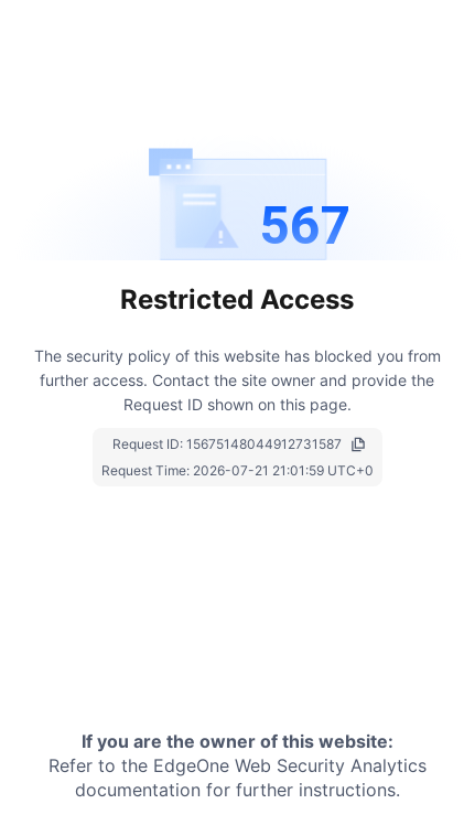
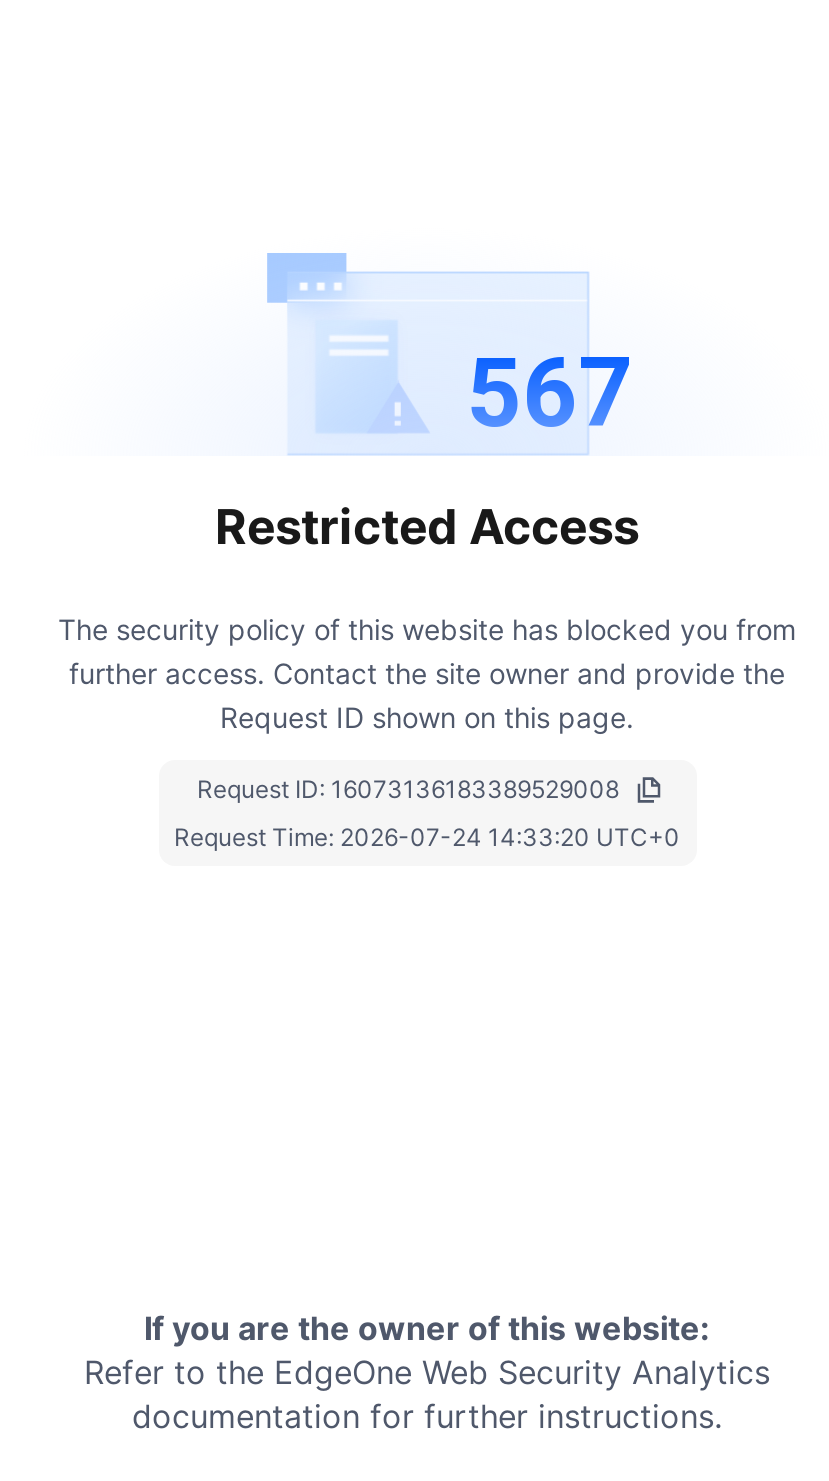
[112,435,341,452] Request ID: 15675148044912731587 -> [197,773,619,803] Request ID: 16073136183389529008
[101,462,373,478] Request Time: 2026-07-21 21:01:59 UTC+0 -> [174,821,680,851] Request Time: 2026-07-24 14:33:20 UTC+0

